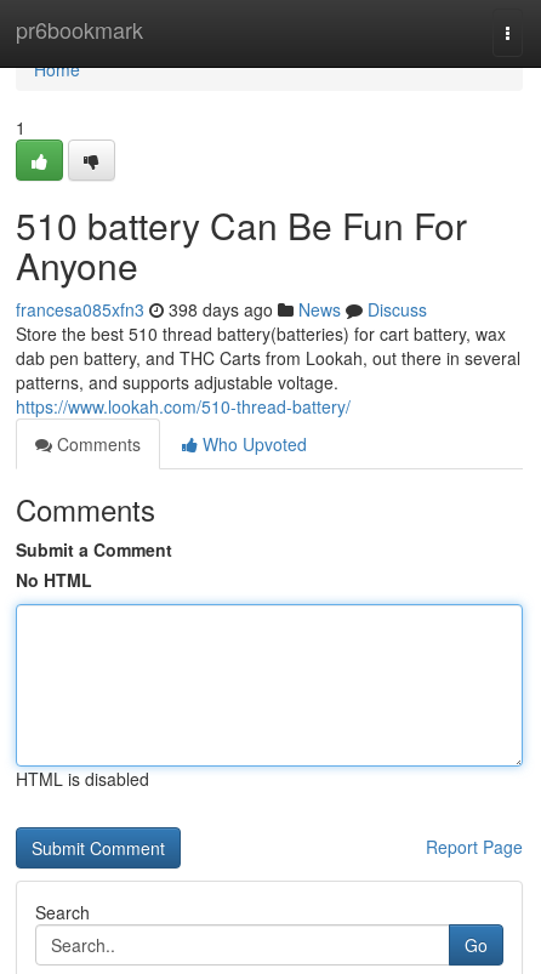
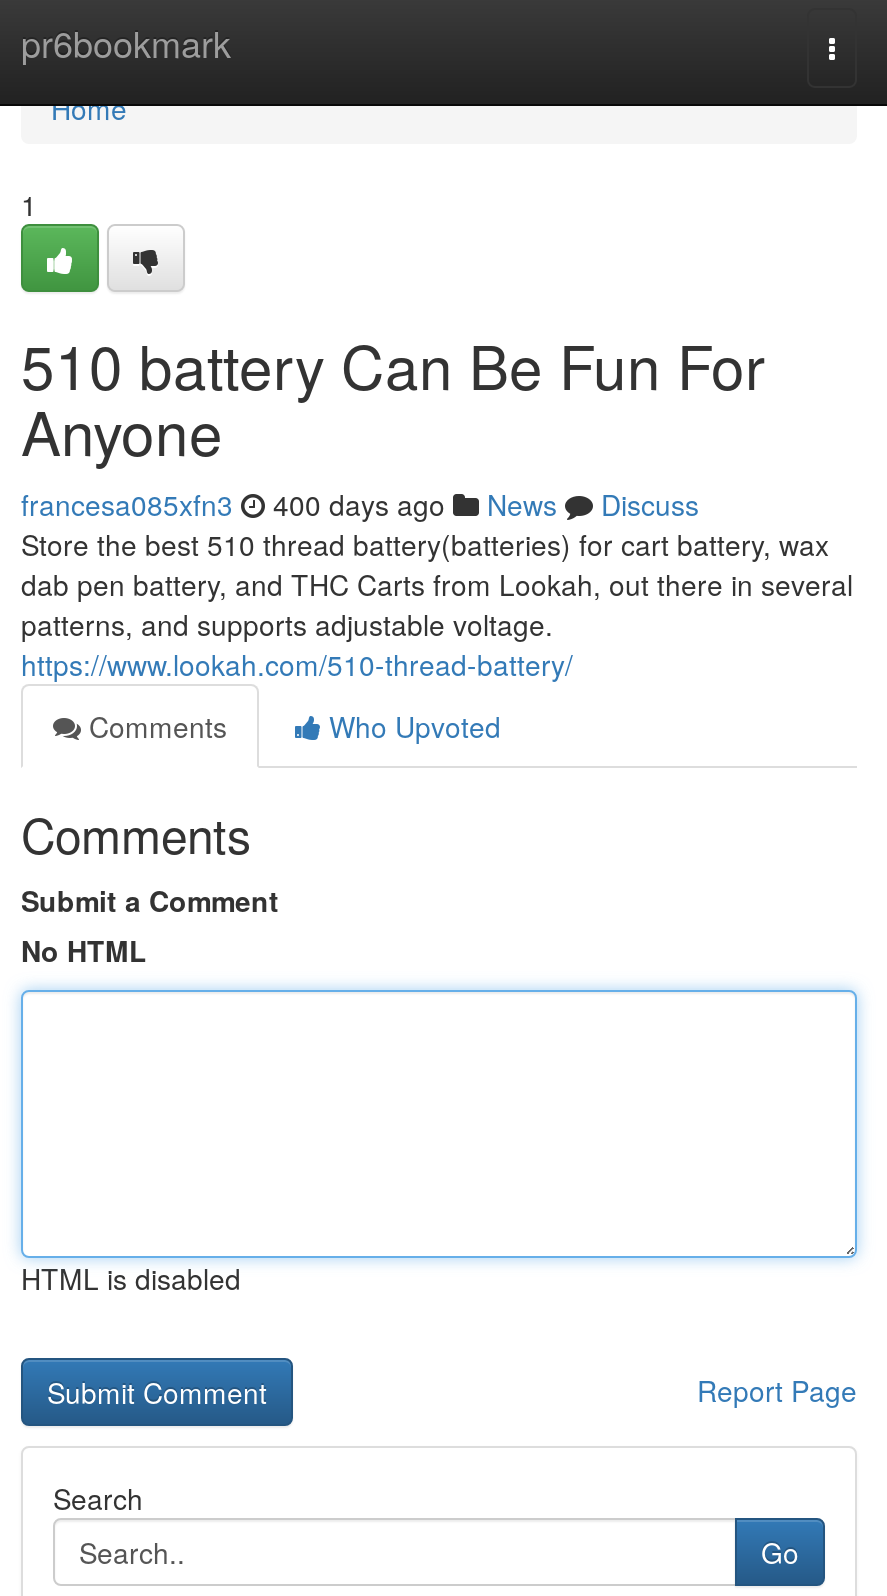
[16,297,427,321] francesa085xfn3 398 days ago News Discuss -> [21,484,699,524] francesa085xfn3 400 days ago News Discuss

